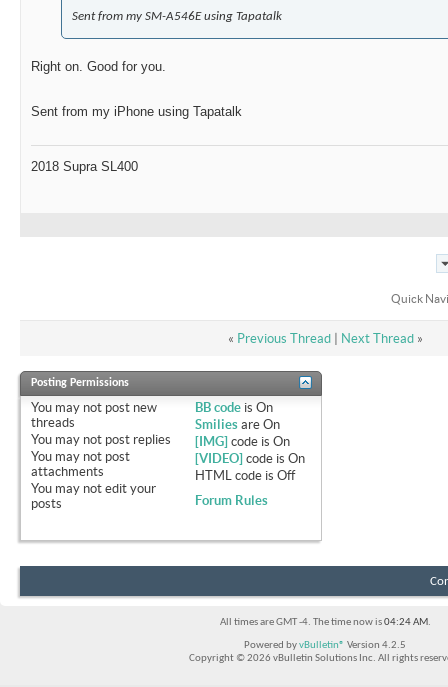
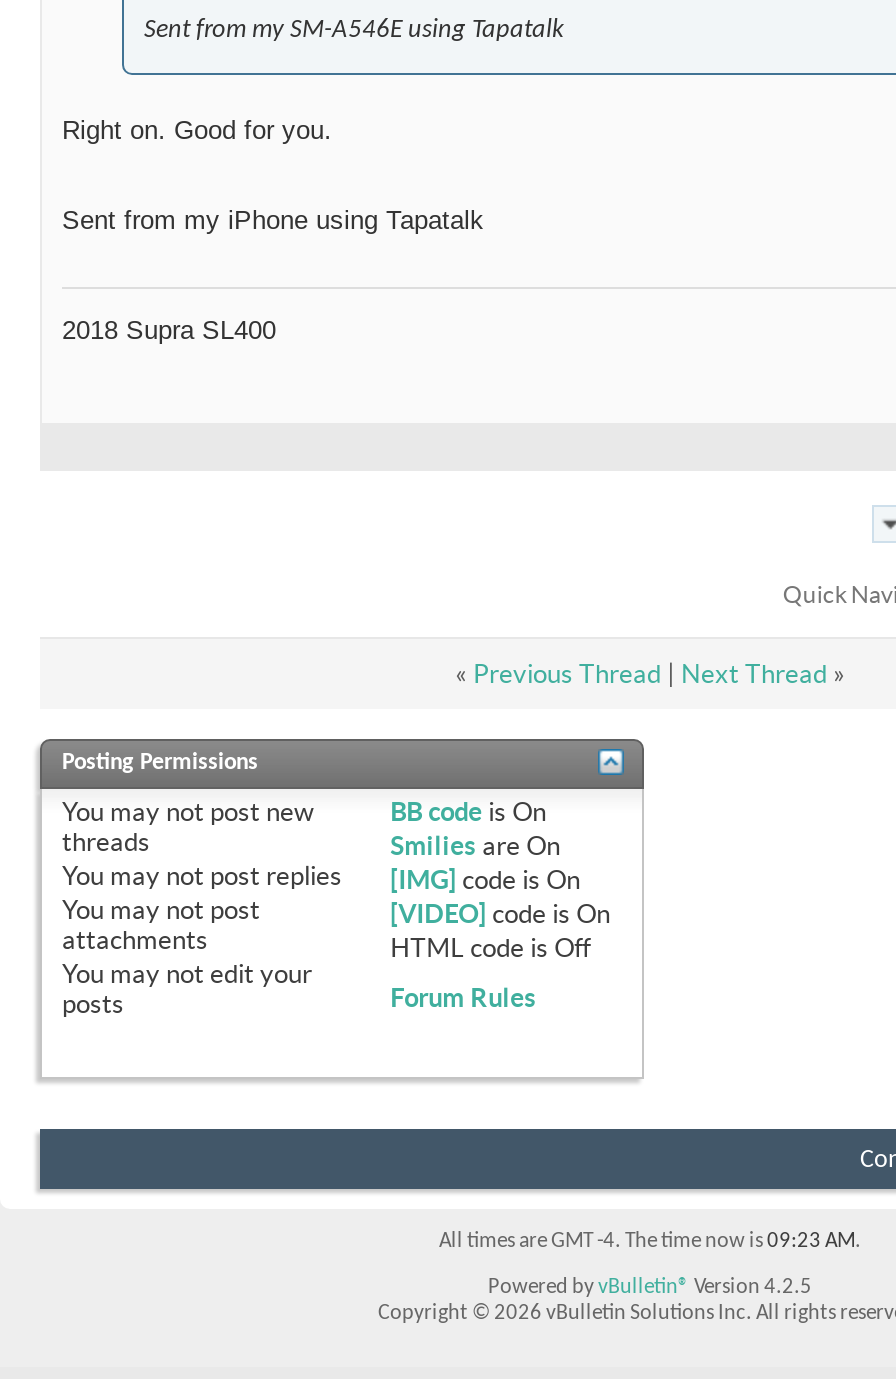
[219,617,430,628] All times are GMT -4. The time now is 04:24 AM. -> [439,1231,861,1253] All times are GMT -4. The time now is 09:23 AM.

